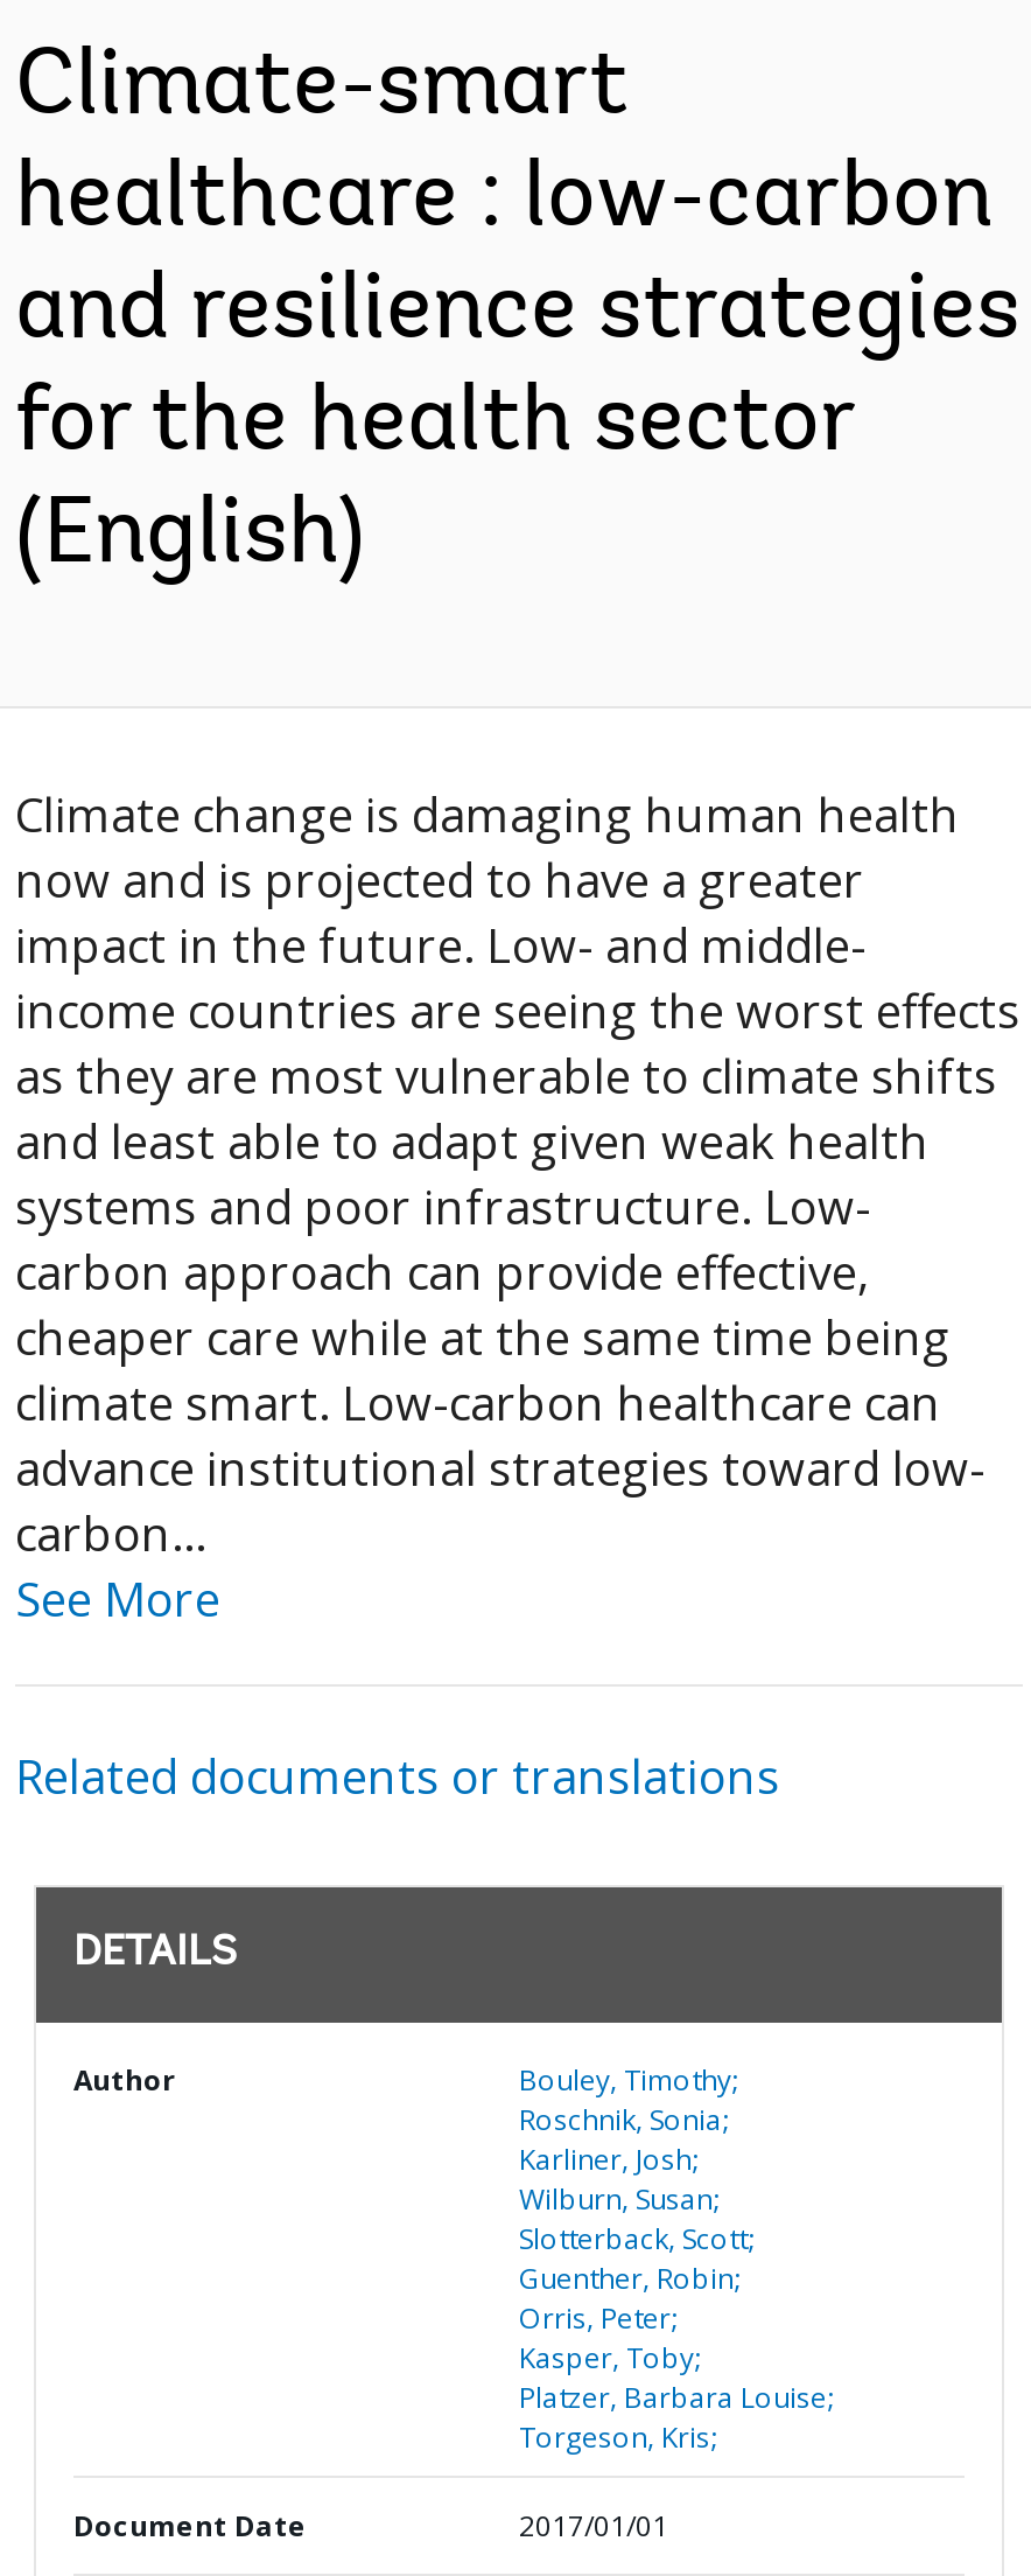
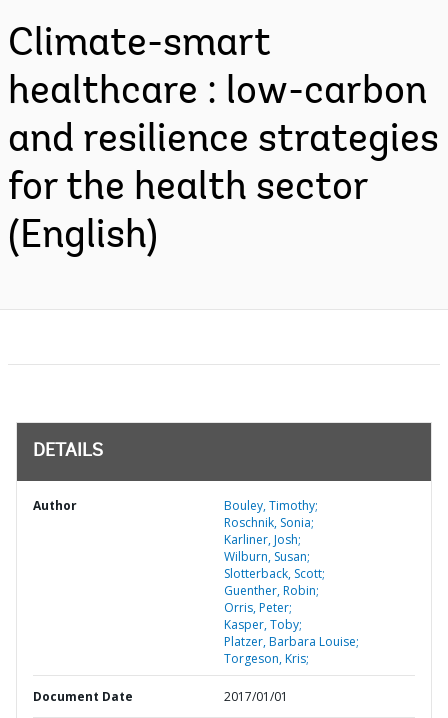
[15,783,1021,1808] Climate change is damaging human health | now and is projected to have a greater | impact in the future. Low- and middle- | income countries are seeing the worst effects | as they are most vulnerable to climate shifts | and least able to adapt given weak health | systems and poor infrastructure. Low- | carbon approach can provide effective, | cheaper care while at the same time being | climate smart. Low-carbon healthcare can | advance institutional strategies toward low- | carbon... | See More | Related documents or translations -> none

